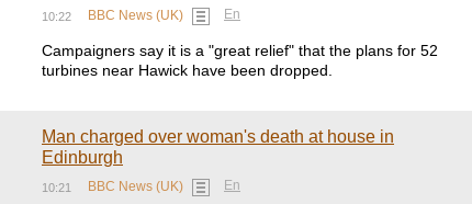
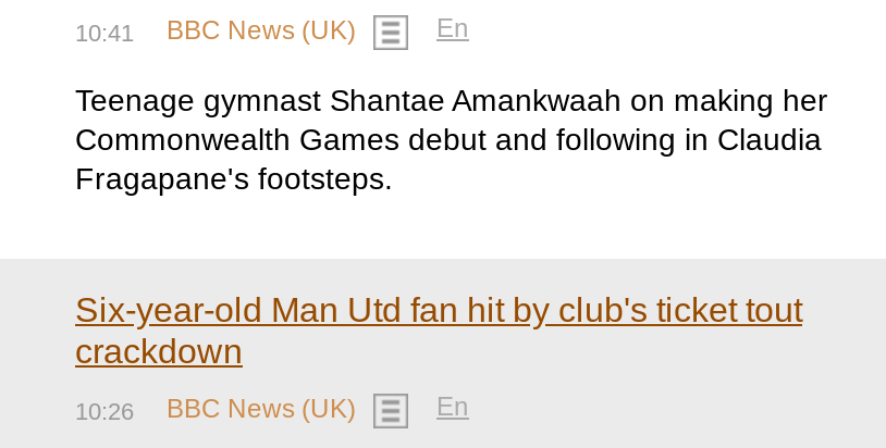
[42,8,183,23] 10:22 BBC News (UK) -> [75,16,356,46] 10:41 BBC News (UK)
[42,42,438,79] Campaigners say it is a "great relief" that the plans for 52 | turbines near Hawick have been dropped. -> [75,83,828,196] Teenage gymnast Shantae Amankwaah on making her | Commonwealth Games debut and following in Claudia | Fragapane's footsteps.
[42,127,394,167] Man charged over woman's death at house in | Edinburgh -> [75,291,802,370] Six-year-old Man Utd fan hit by club's ticket tout | crackdown
[42,179,183,194] 10:21 BBC News (UK) -> [75,394,356,425] 10:26 BBC News (UK)

